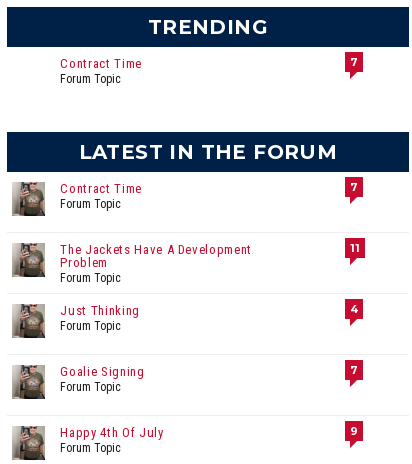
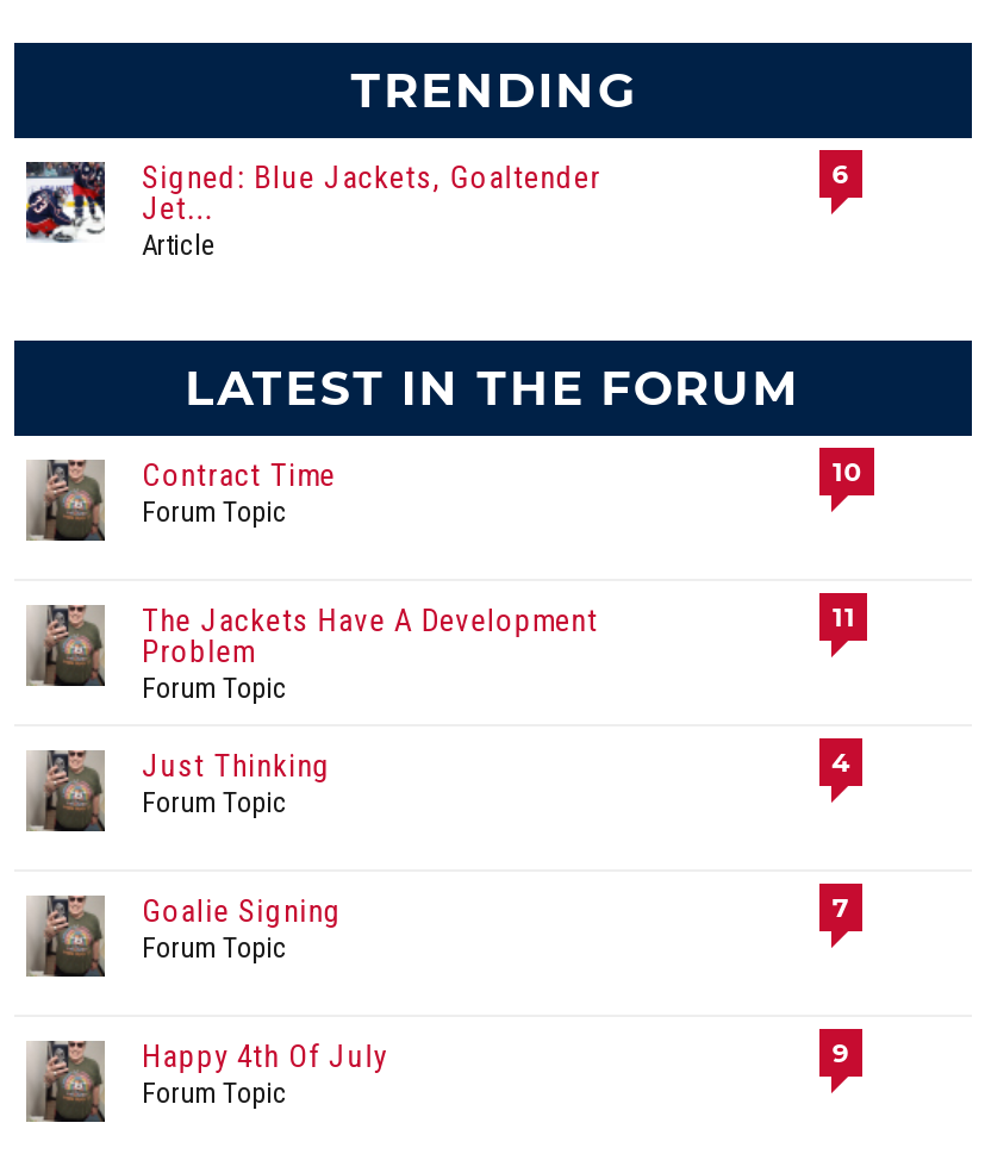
none -> [24,160,107,245] [image]
[60,56,142,86] Contract Time | Forum Topic -> [142,160,601,262] Signed: Blue Jackets, Goaltender | Jet... | Article
[350,55,358,69] 7 -> [832,157,851,191] 6
[350,180,358,194] 7 -> [832,455,863,489] 10

